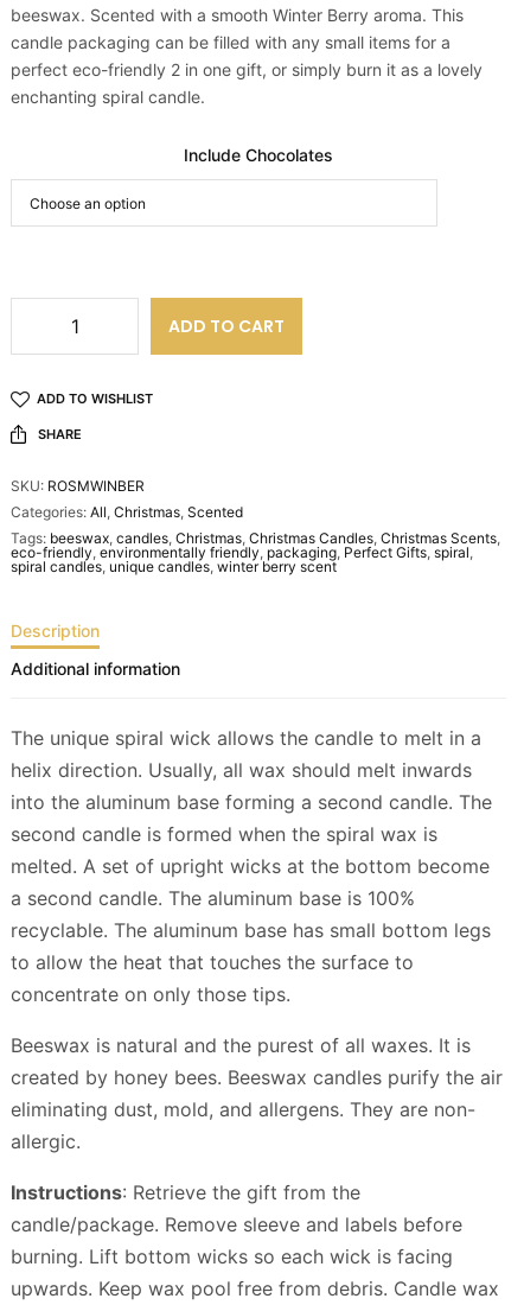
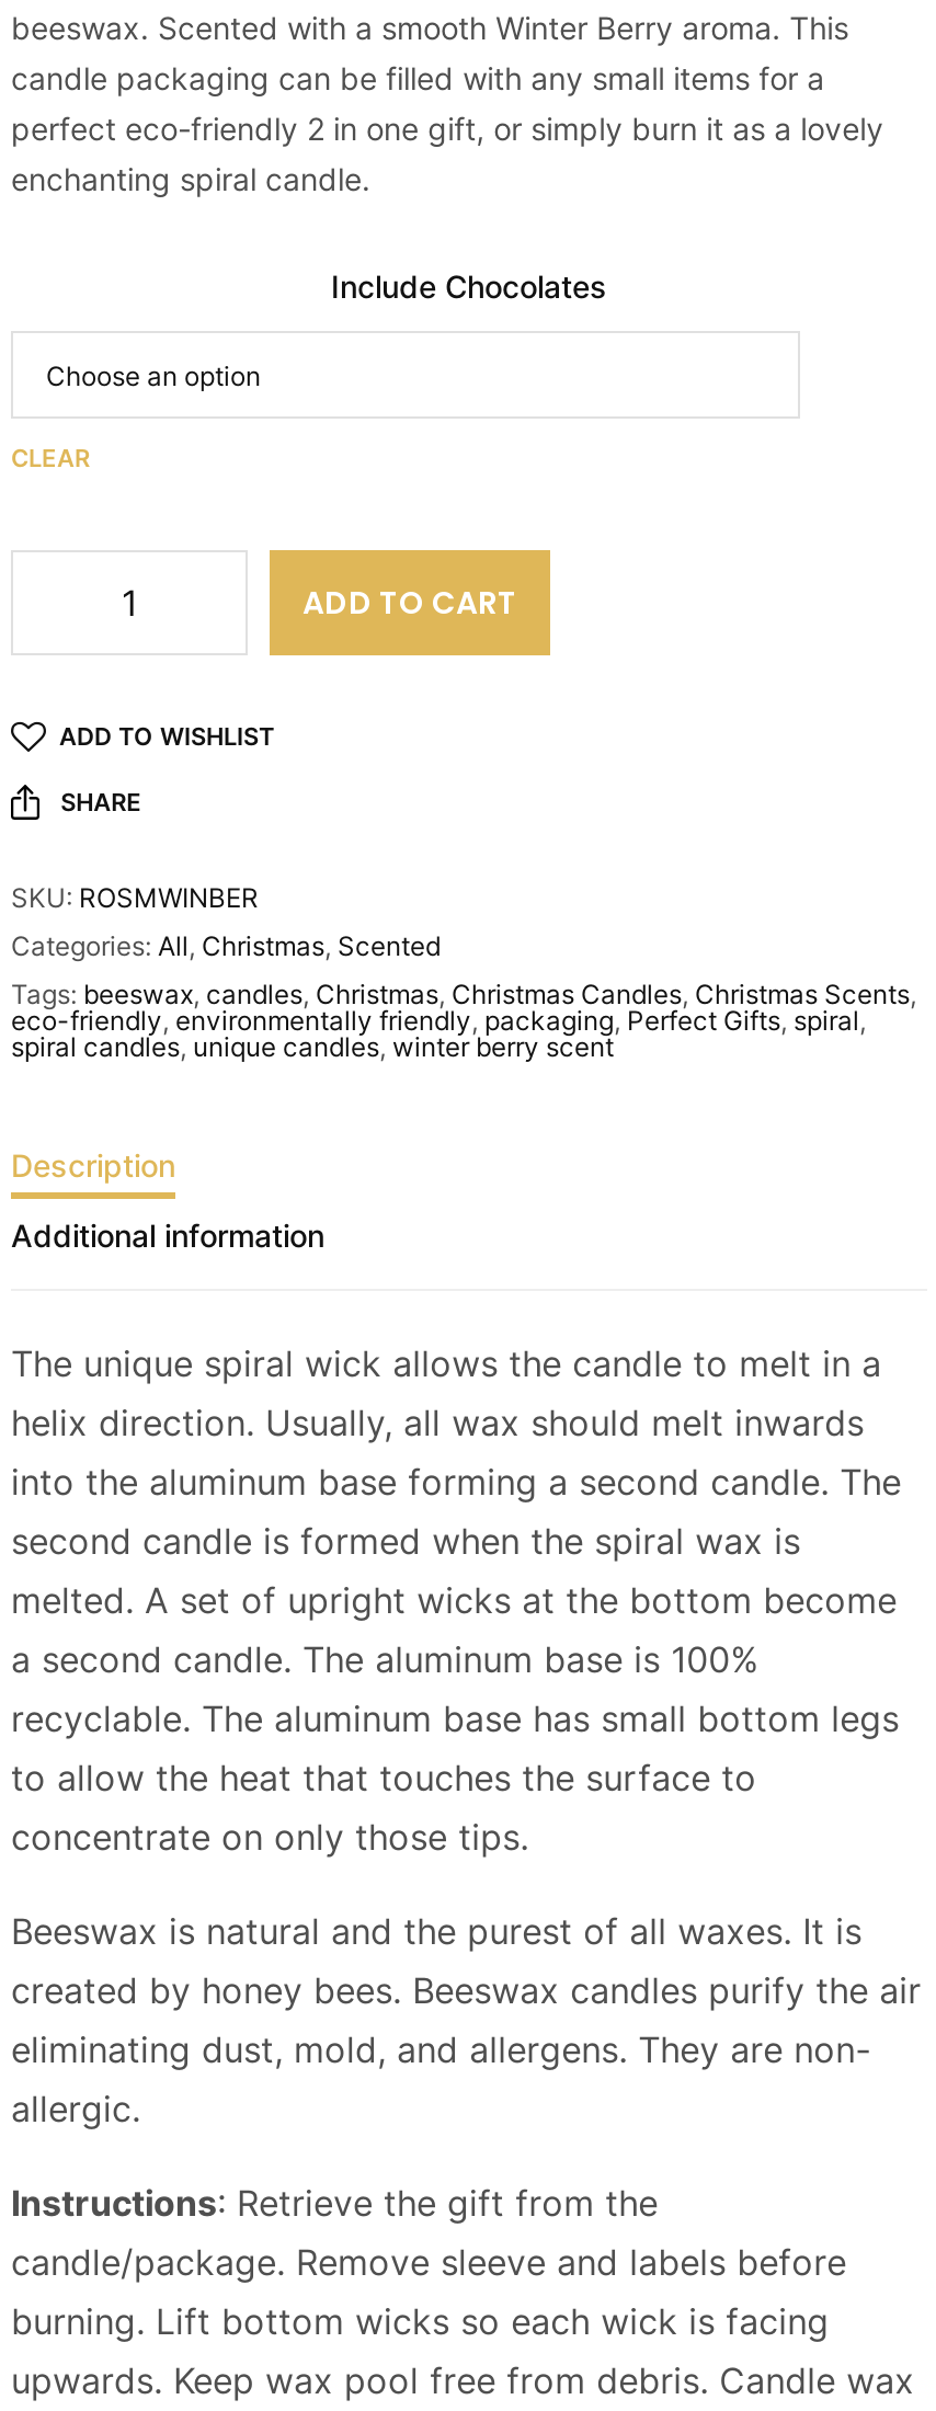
none -> [11,443,90,473] CLEAR

